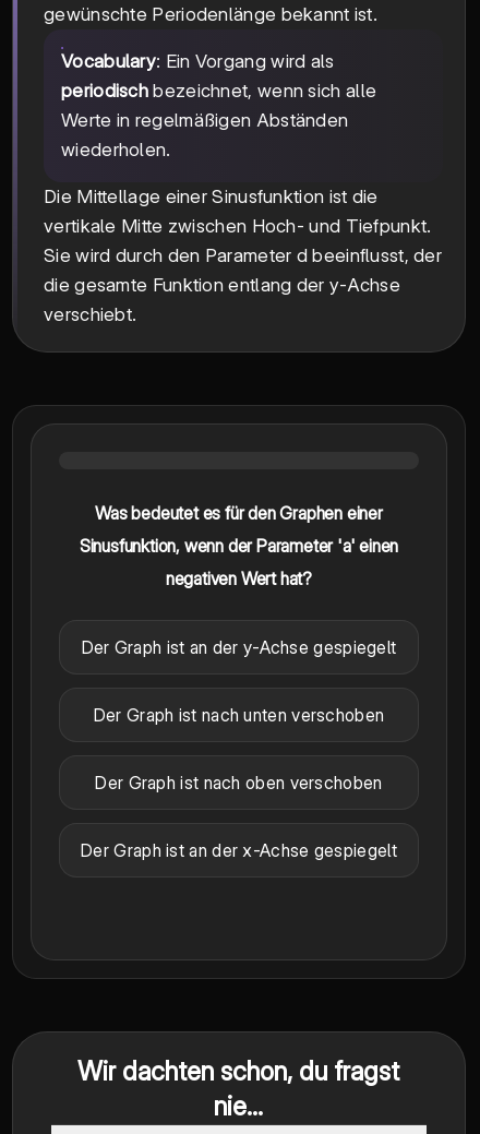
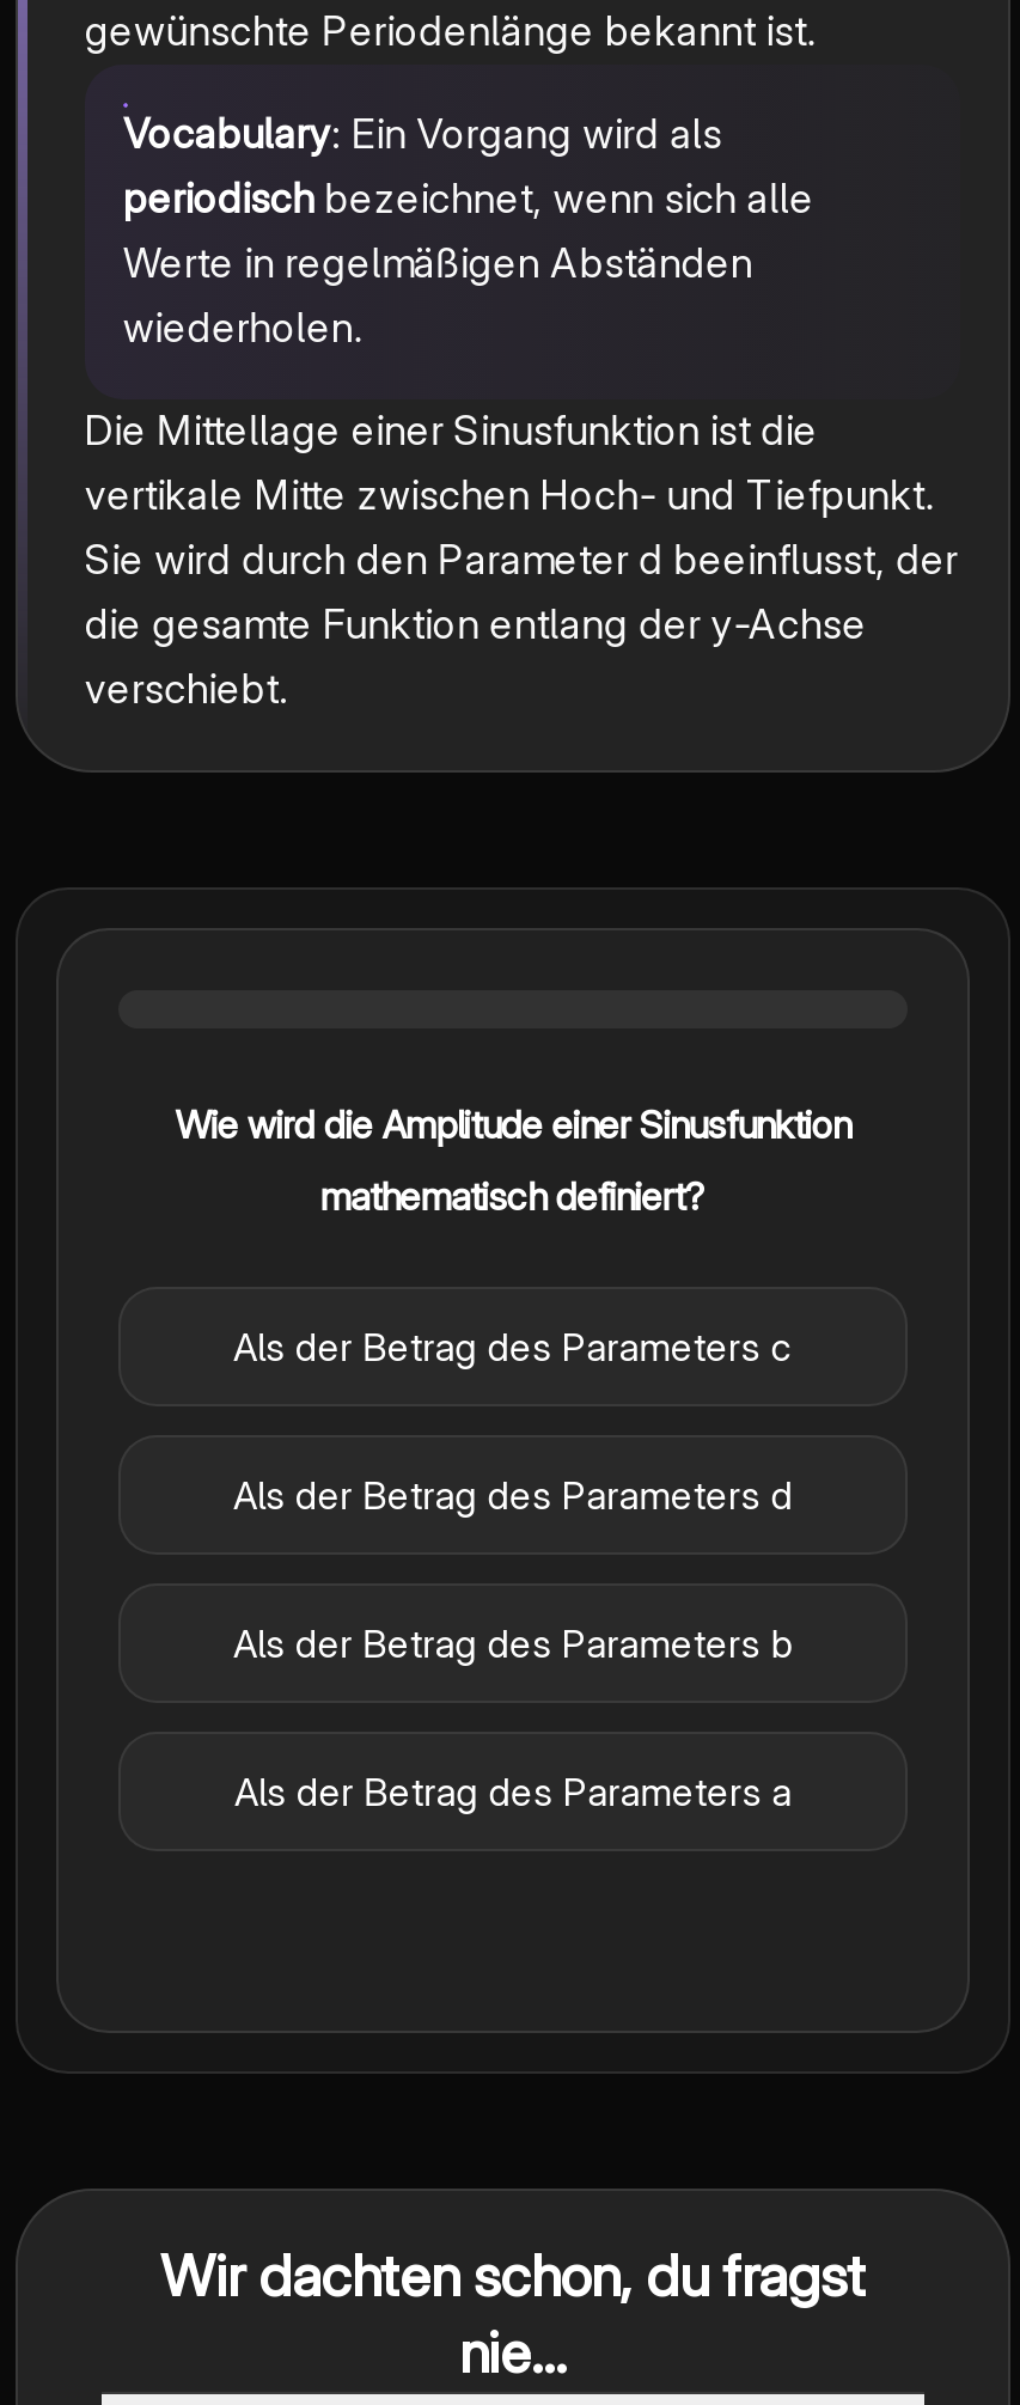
[79,502,398,861] Was bedeutet es für den Graphen einer | Sinusfunktion, wenn der Parameter 'a' einen | negativen Wert hat? | Der Graph ist an der y-Achse gespiegelt | Der Graph ist nach unten verschoben | Der Graph ist nach oben verschoben | Der Graph ist an der x-Achse gespiegelt -> [175,1101,851,1816] Wie wird die Amplitude einer Sinusfunktion | mathematisch definiert? | Als der Betrag des Parameters c | Als der Betrag des Parameters d | Als der Betrag des Parameters b | Als der Betrag des Parameters a

